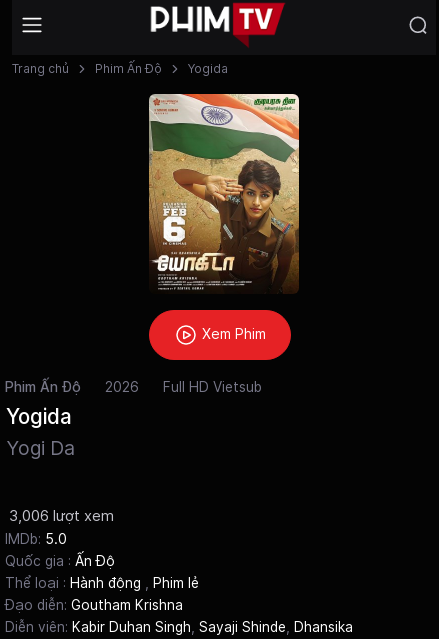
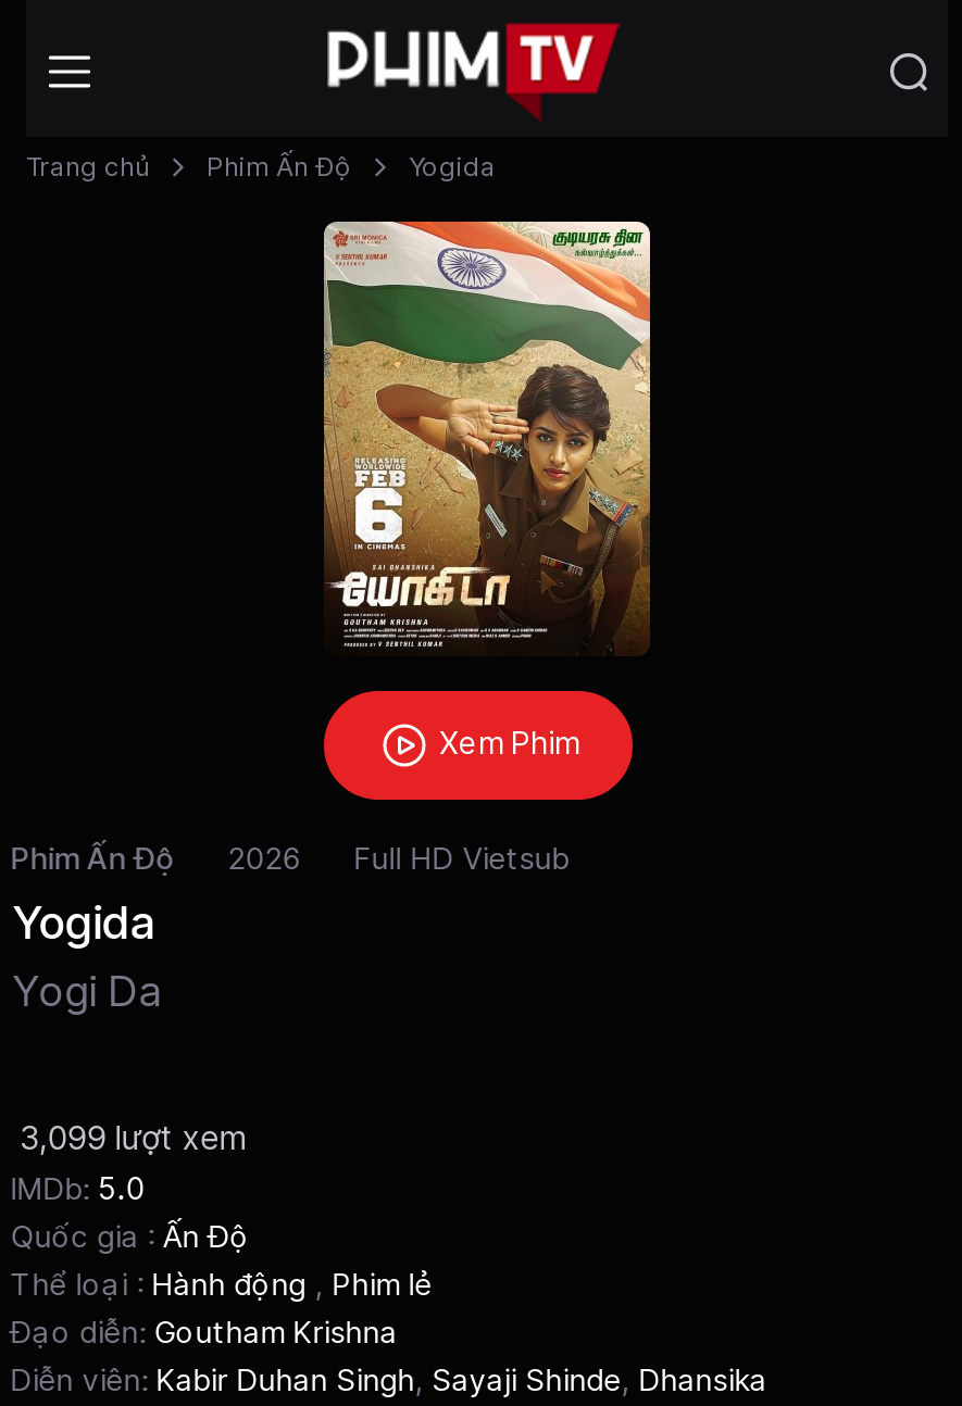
[9,507,114,525] 3,006 lượt xem -> [19,1120,247,1159] 3,099 lượt xem

